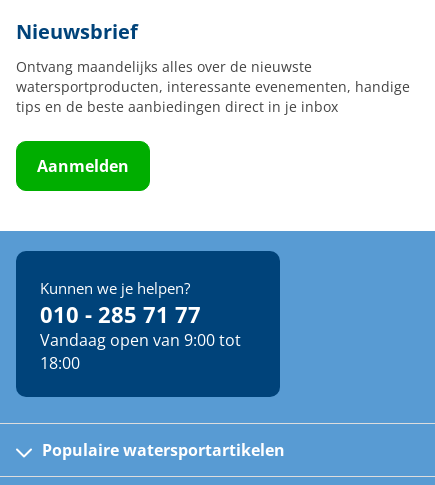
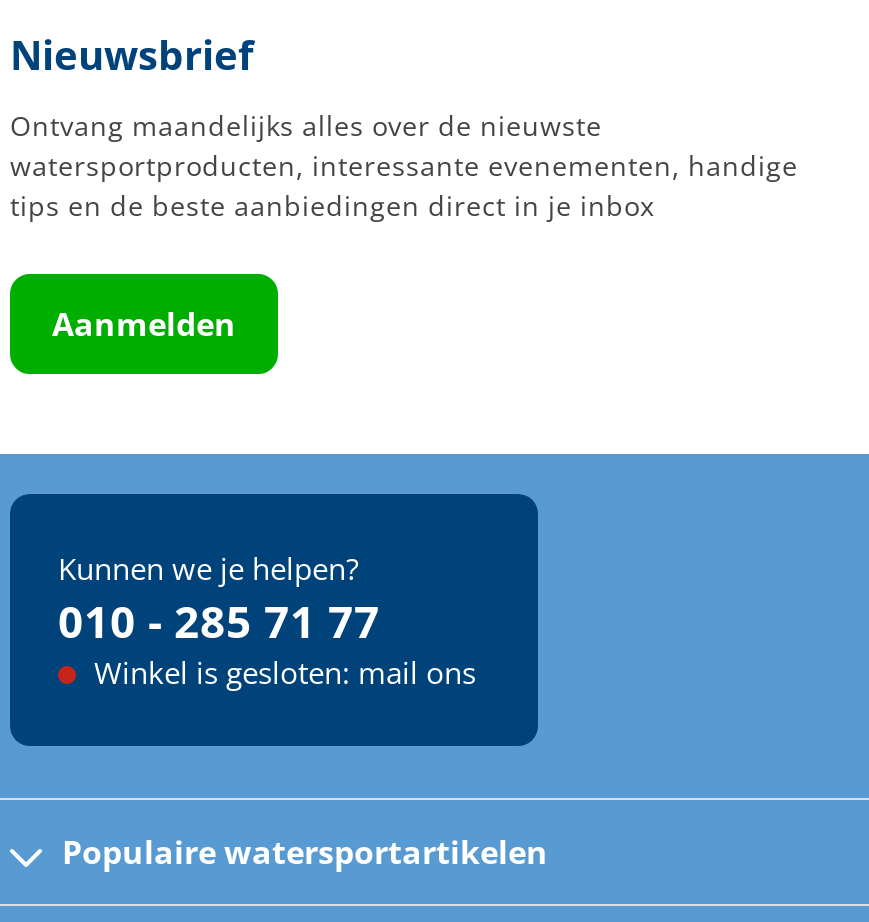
[40,329,241,374] Vandaag open van 9:00 tot | 18:00 -> [86,653,476,693] Winkel is gesloten: mail ons

